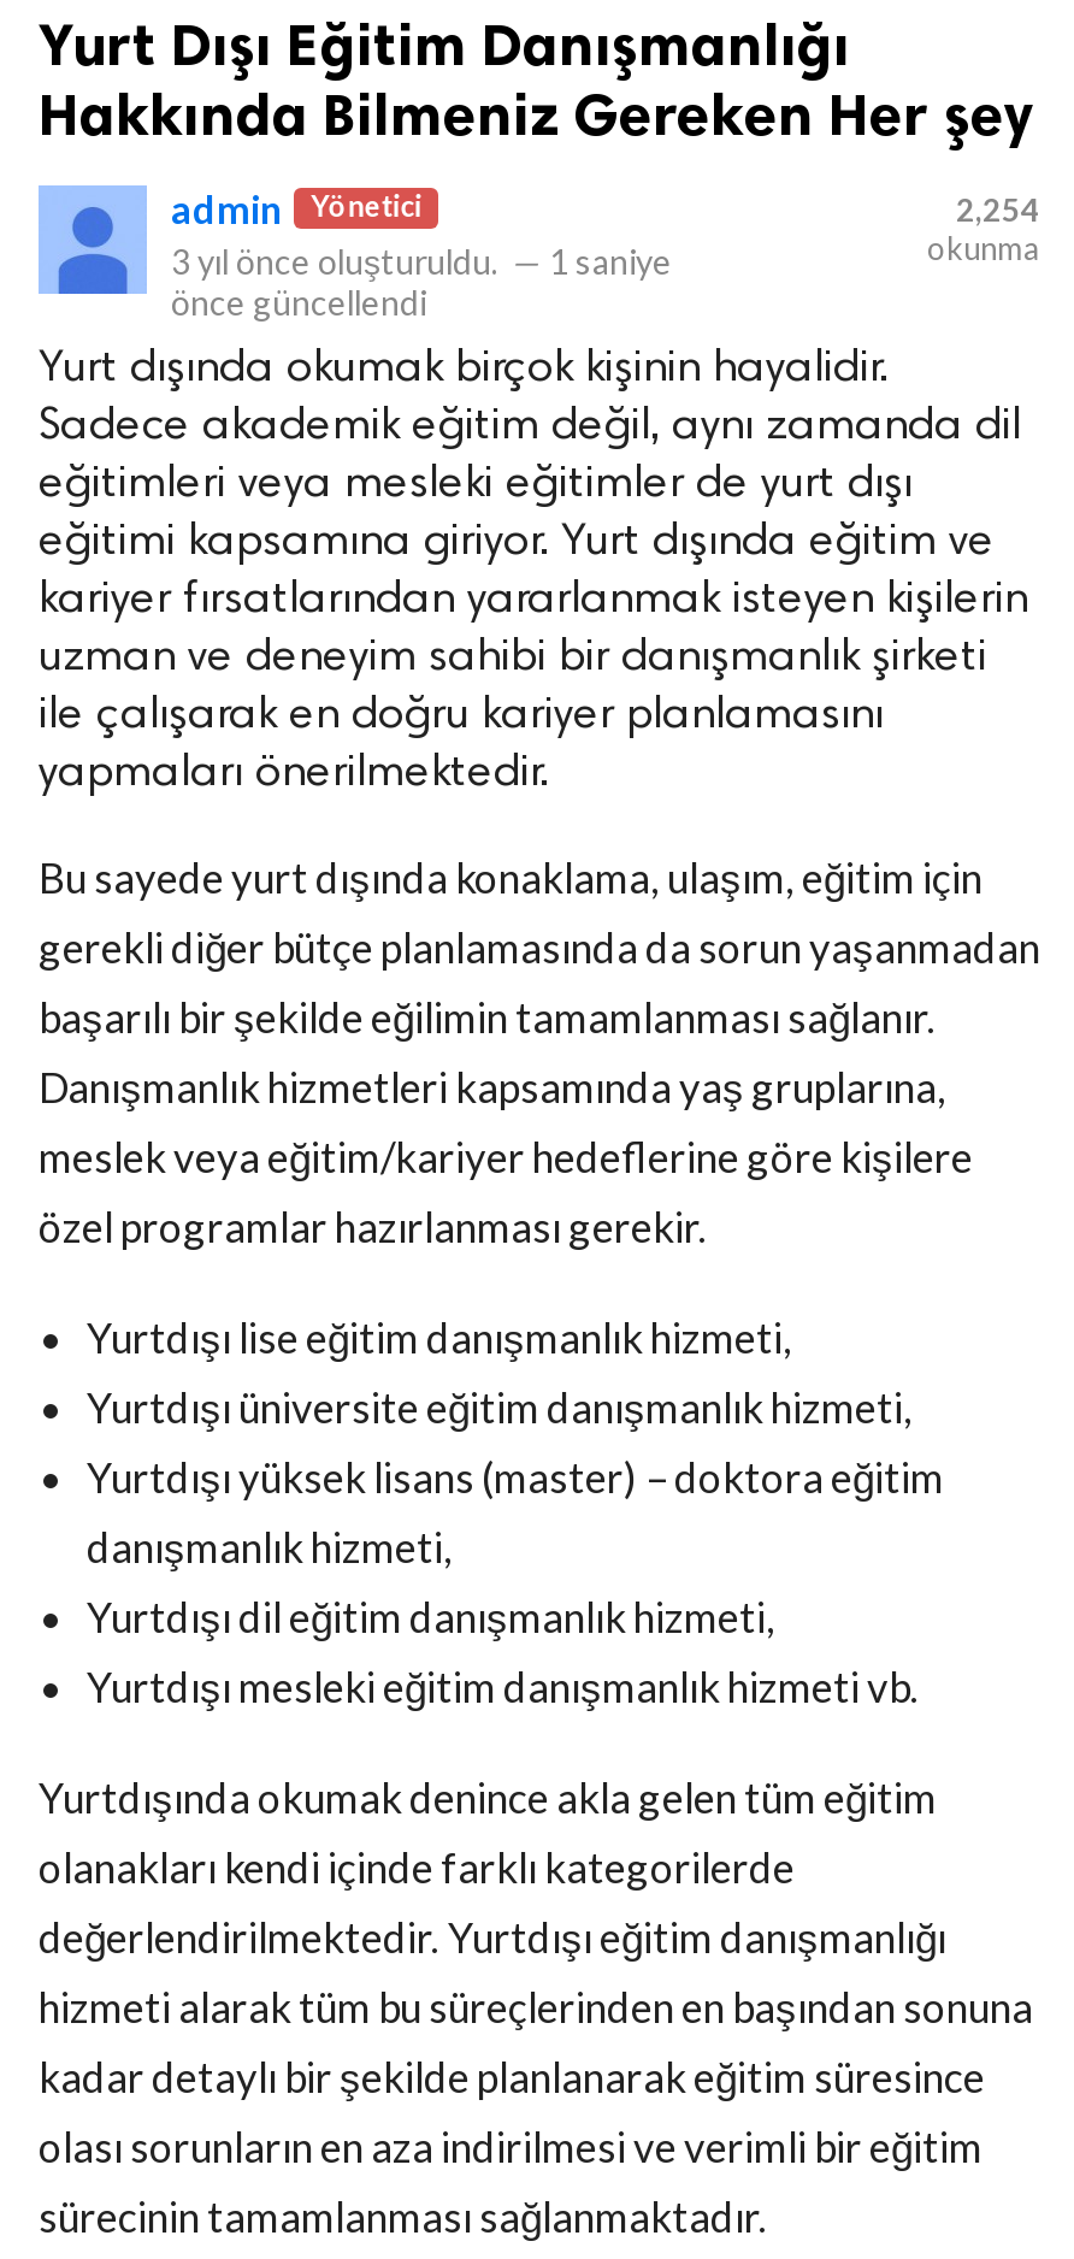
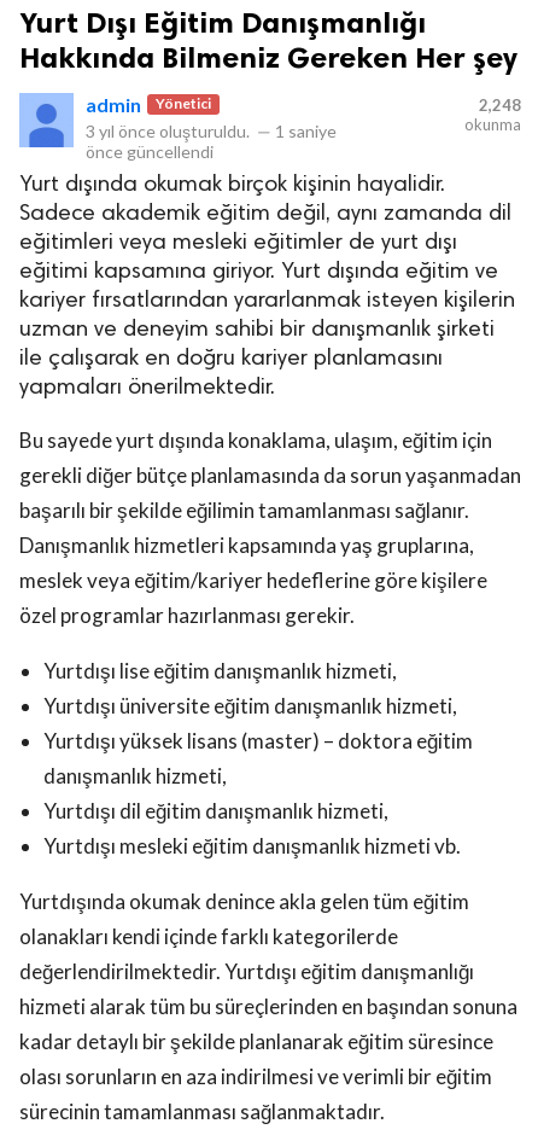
[956,190,1040,229] 2,254 -> [479,95,521,115] 2,248

